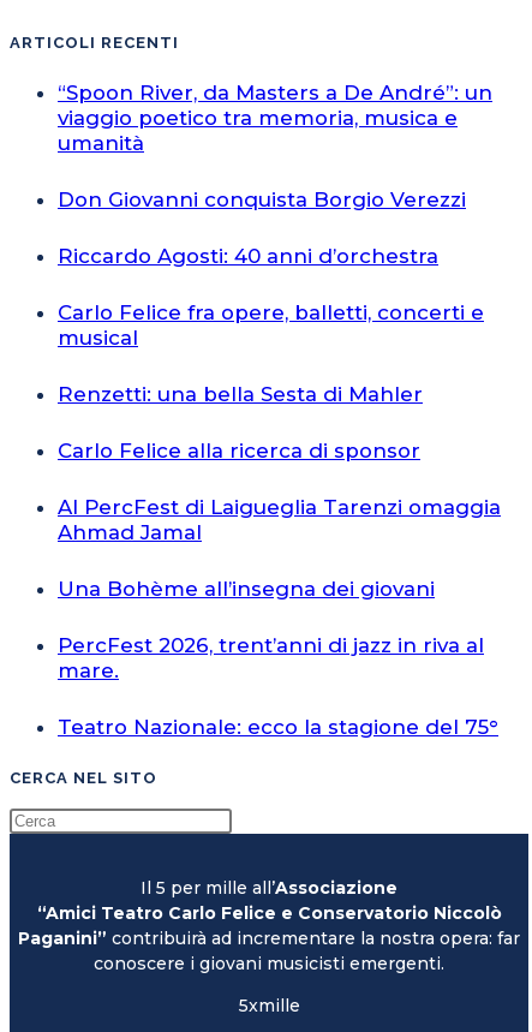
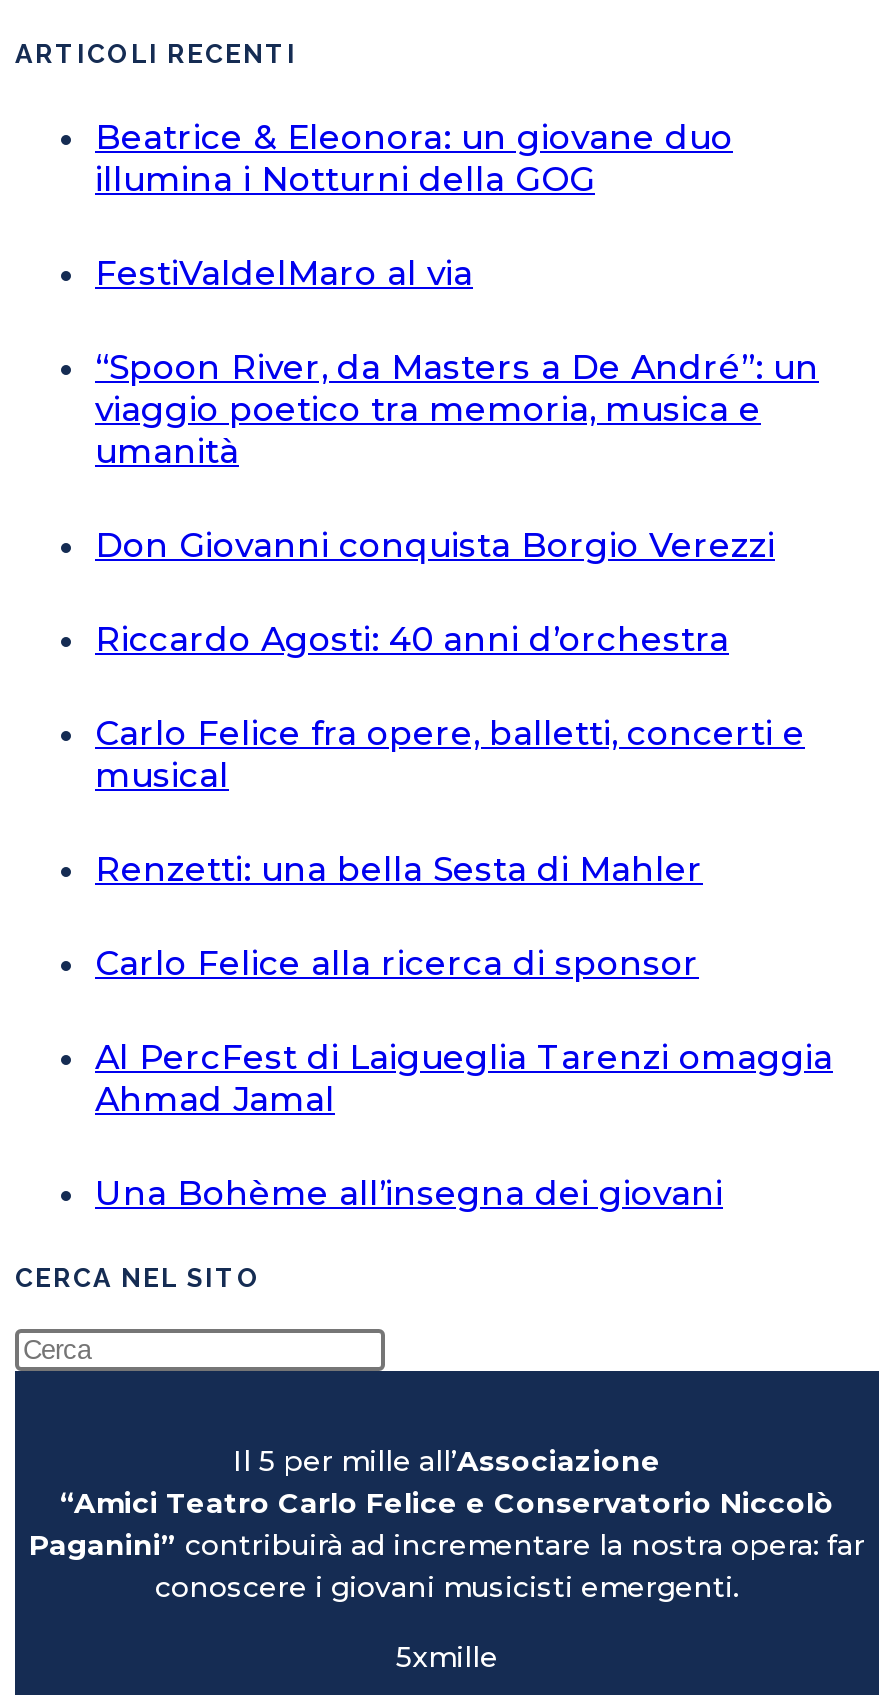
none -> [95,117,733,293] Beatrice & Eleonora: un giovane duo | illumina i Notturni della GOG | FestiValdelMaro al via
moved [58,81,501,601] -> [95,347,833,1213]: “Spoon River, da Masters a De André”: un | viaggio poetico tra memoria, musica e | umanità | ... | Ahmad Jamal | Una Bohème all’insegna dei giovani
[58,633,498,739] PercFest 2026, trent’anni di jazz in riva al | mare. | Teatro Nazionale: ecco la stagione del 75° -> none

